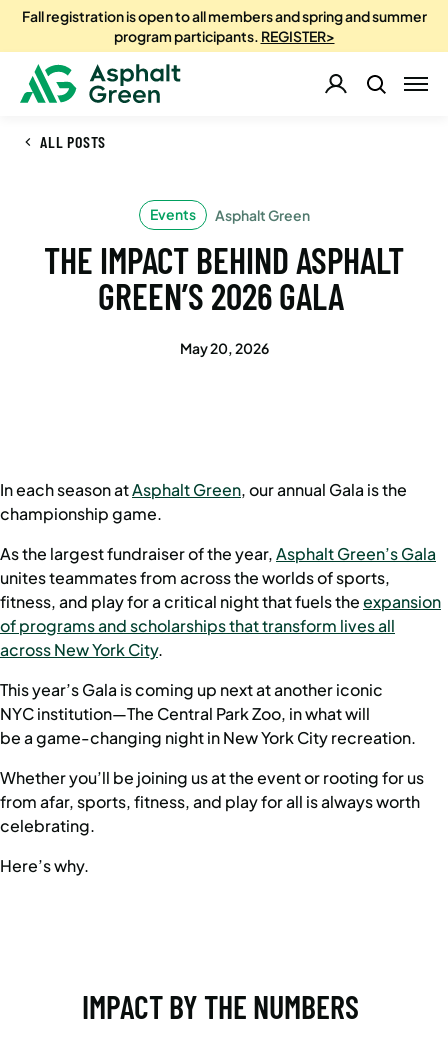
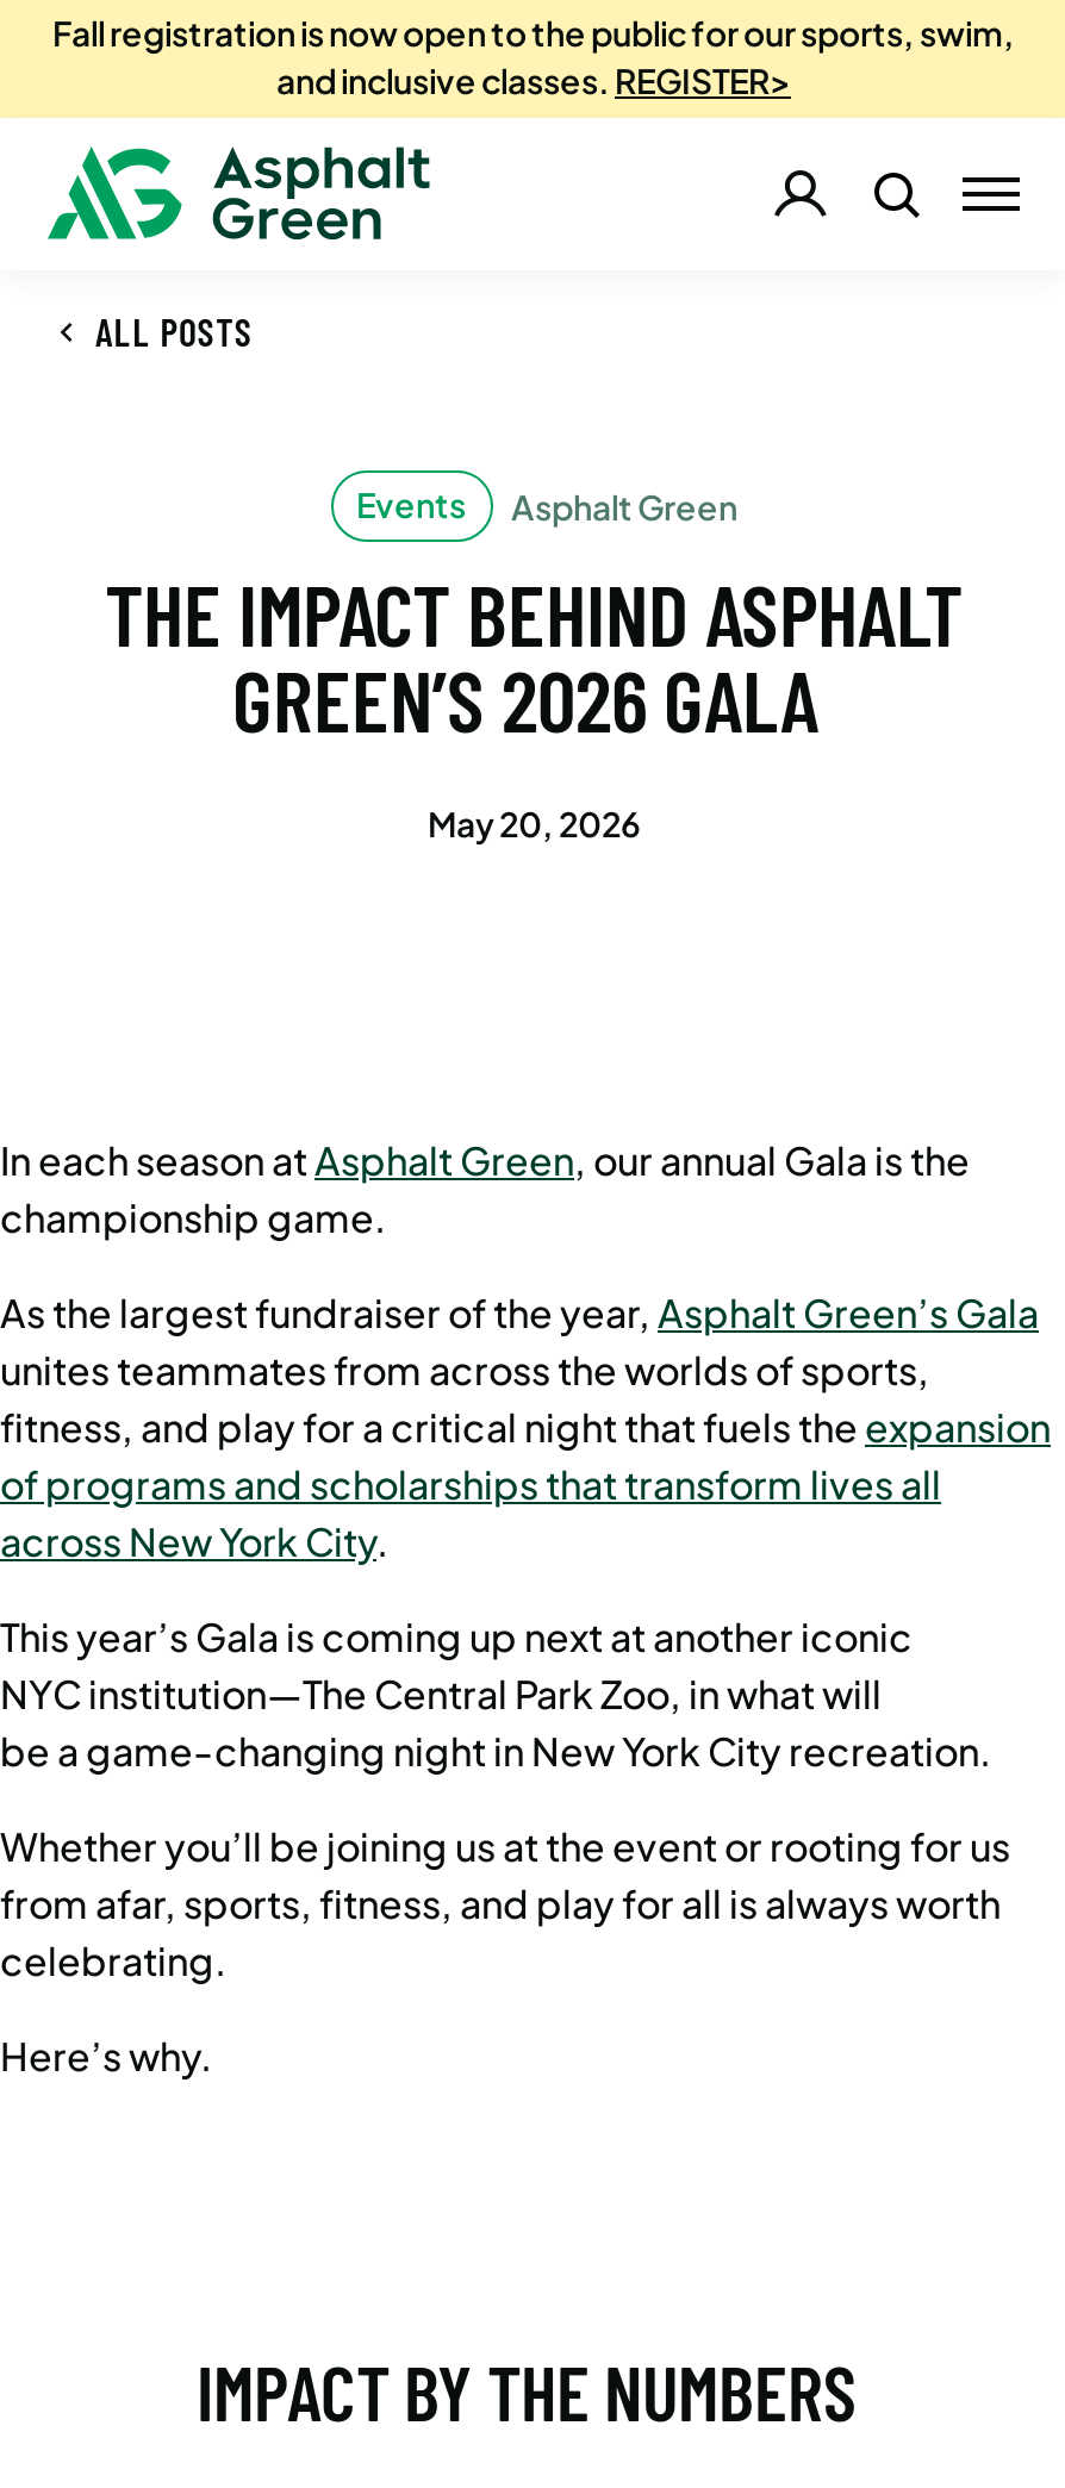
[21,7,426,45] Fall registration is open to all members and spring and summer | program participants. REGISTER> -> [52,11,1015,101] Fall registration is now open to the public for our sports, swim, | and inclusive classes. REGISTER>

